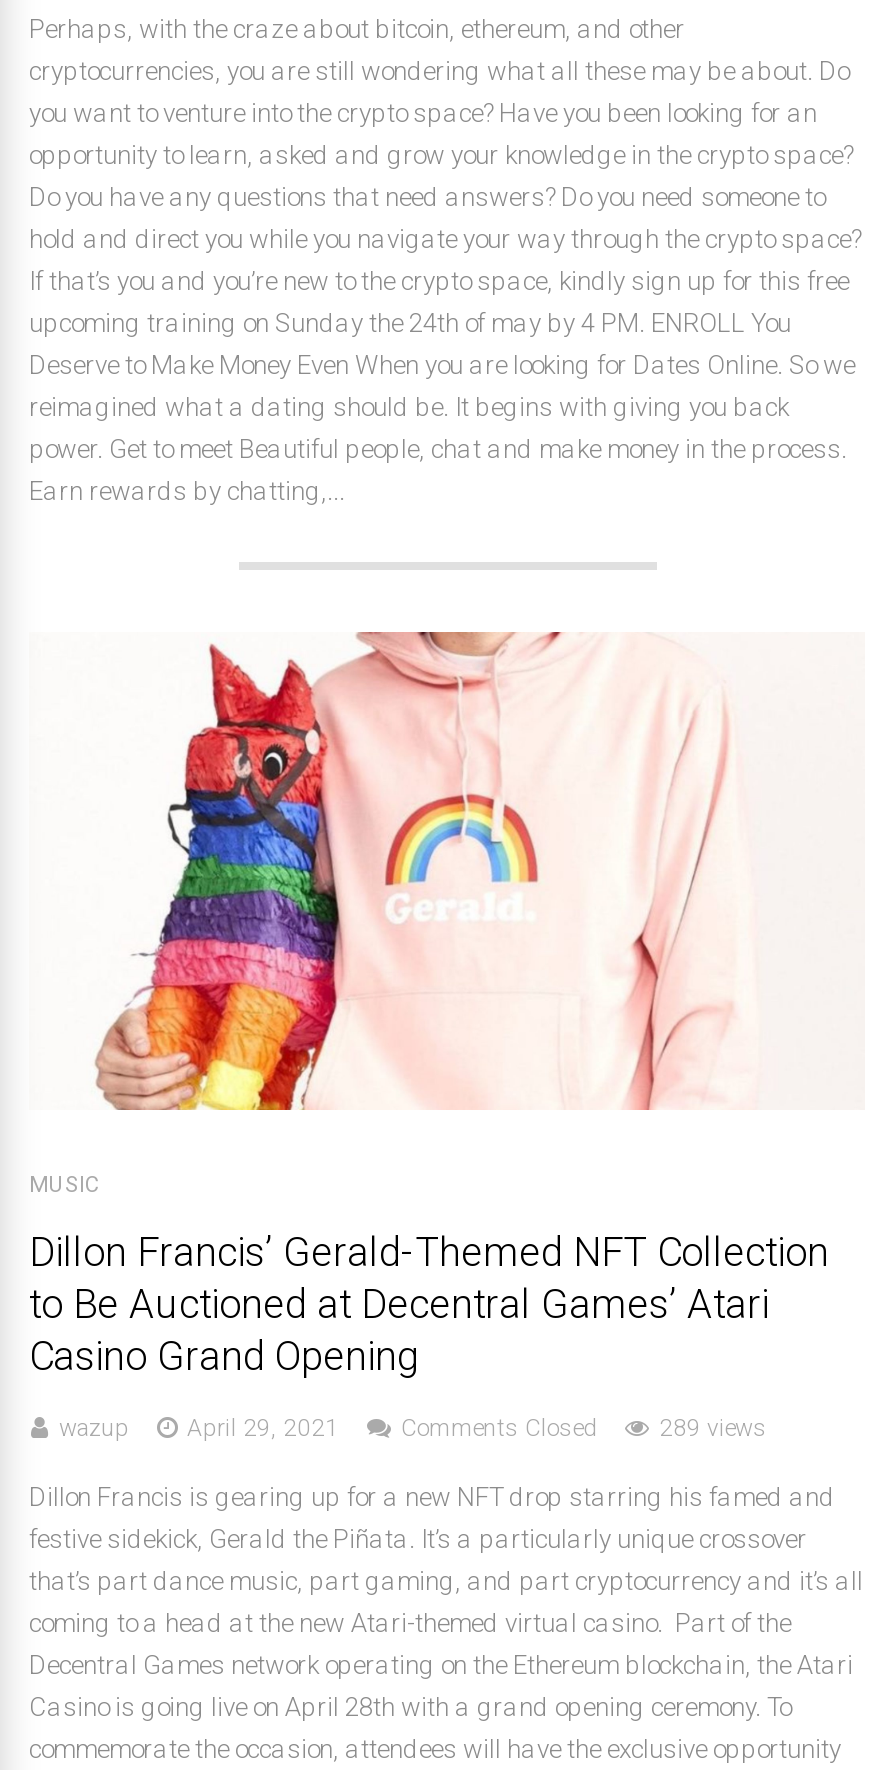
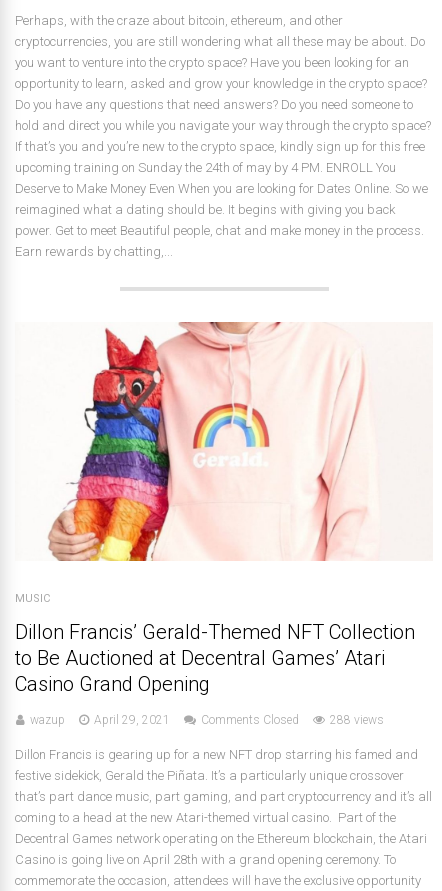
[659,1413,767,1441] 289 views -> [330,712,384,726] 288 views

